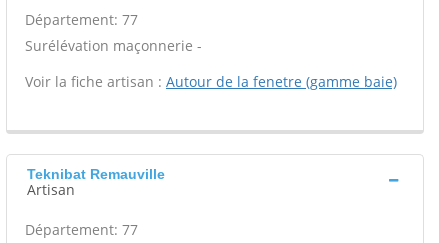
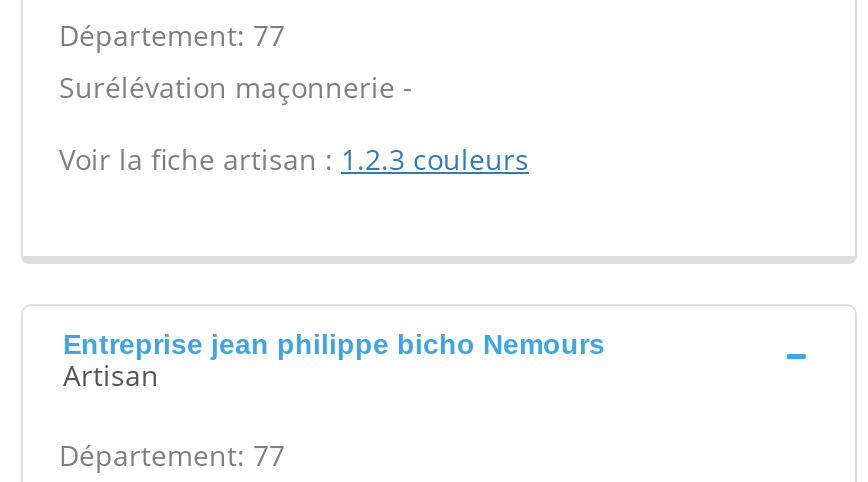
[25,72,397,91] Voir la fiche artisan : Autour de la fenetre (gamme baie) -> [59,140,529,178] Voir la fiche artisan : 1.2.3 couleurs
[27,166,165,182] Teknibat Remauville -> [63,328,605,360] Entreprise jean philippe bicho Nemours

